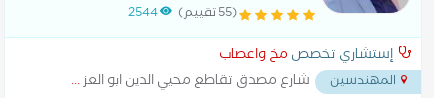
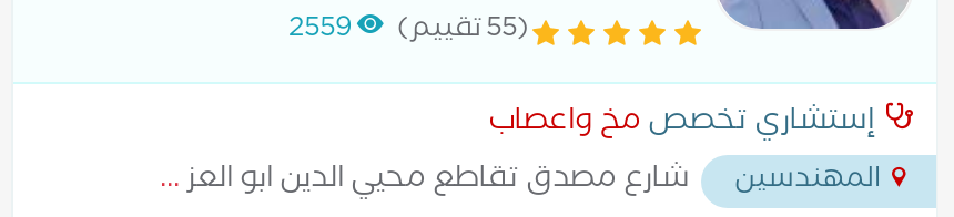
[128,3,158,26] 2544 -> [288,7,353,58] 2559

